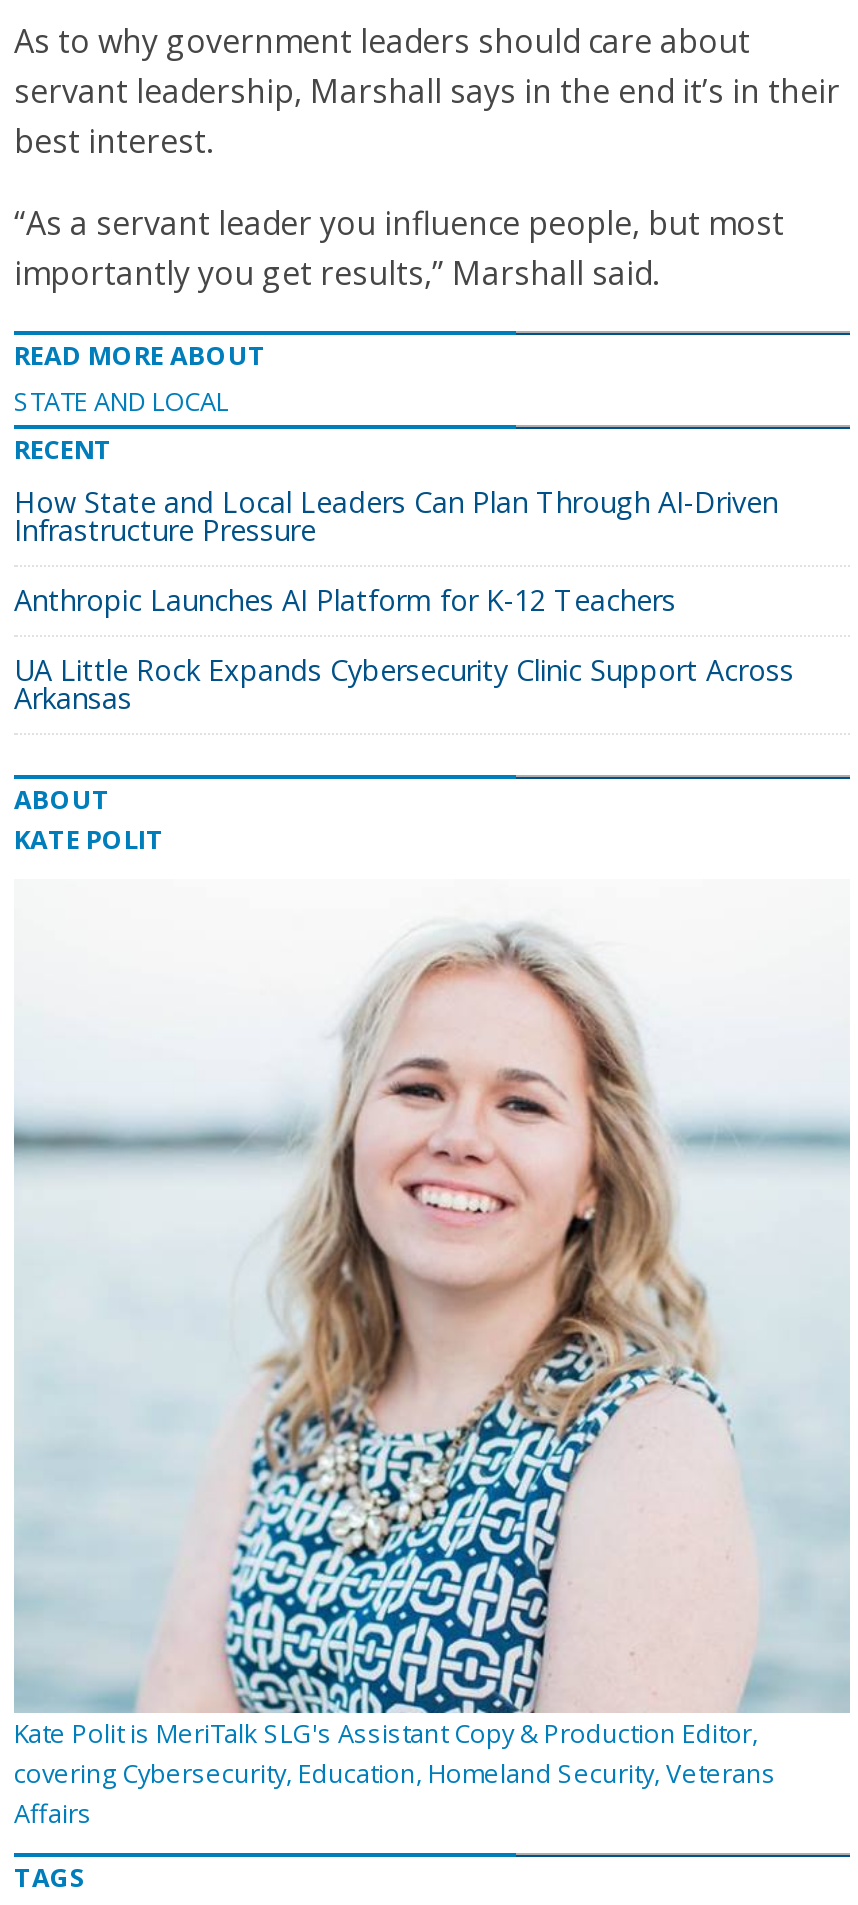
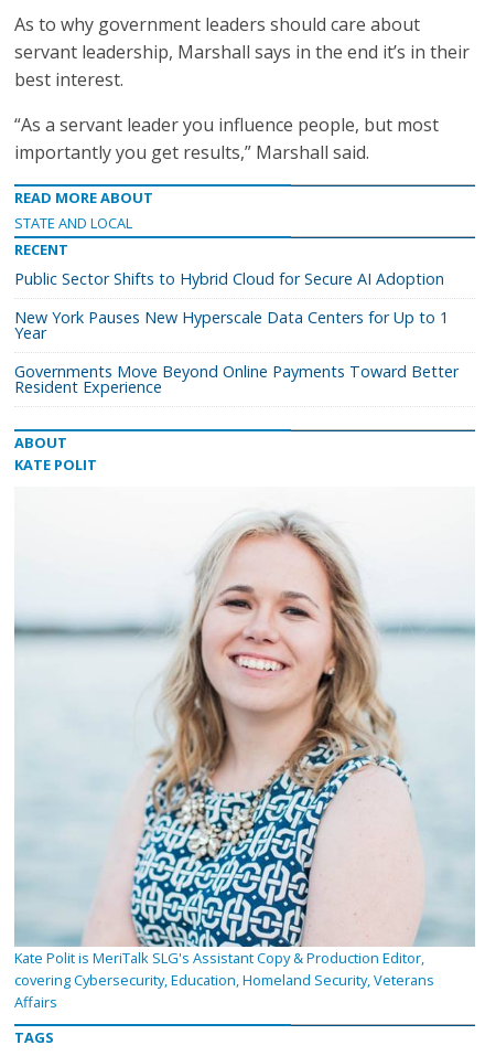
[14,483,778,549] How State and Local Leaders Can Plan Through AI-Driven | Infrastructure Pressure -> [14,268,444,289] Public Sector Shifts to Hybrid Cloud for Secure AI Adoption
[14,581,676,619] Anthropic Launches AI Platform for K-12 Teachers -> [14,307,449,343] New York Pauses New Hyperscale Data Centers for Up to 1 | Year
[14,651,794,717] UA Little Rock Expands Cybersecurity Clinic Support Across | Arkansas -> [14,361,459,397] Governments Move Beyond Online Payments Toward Better | Resident Experience

